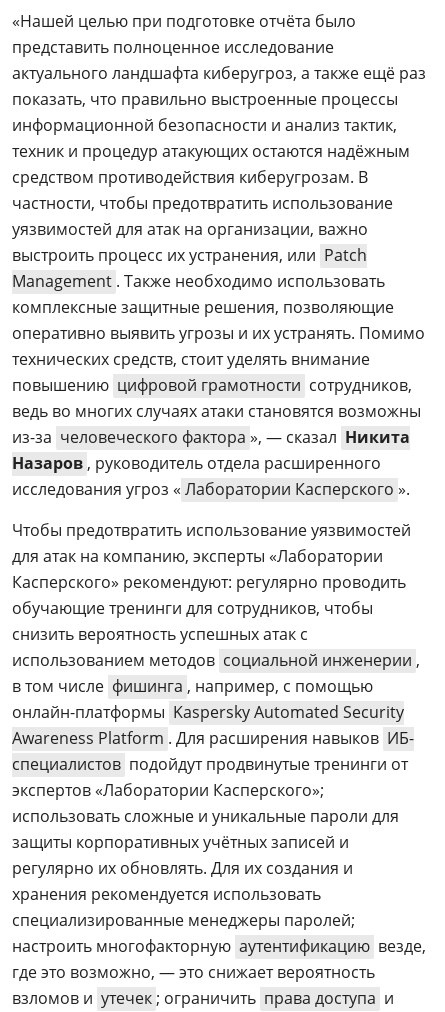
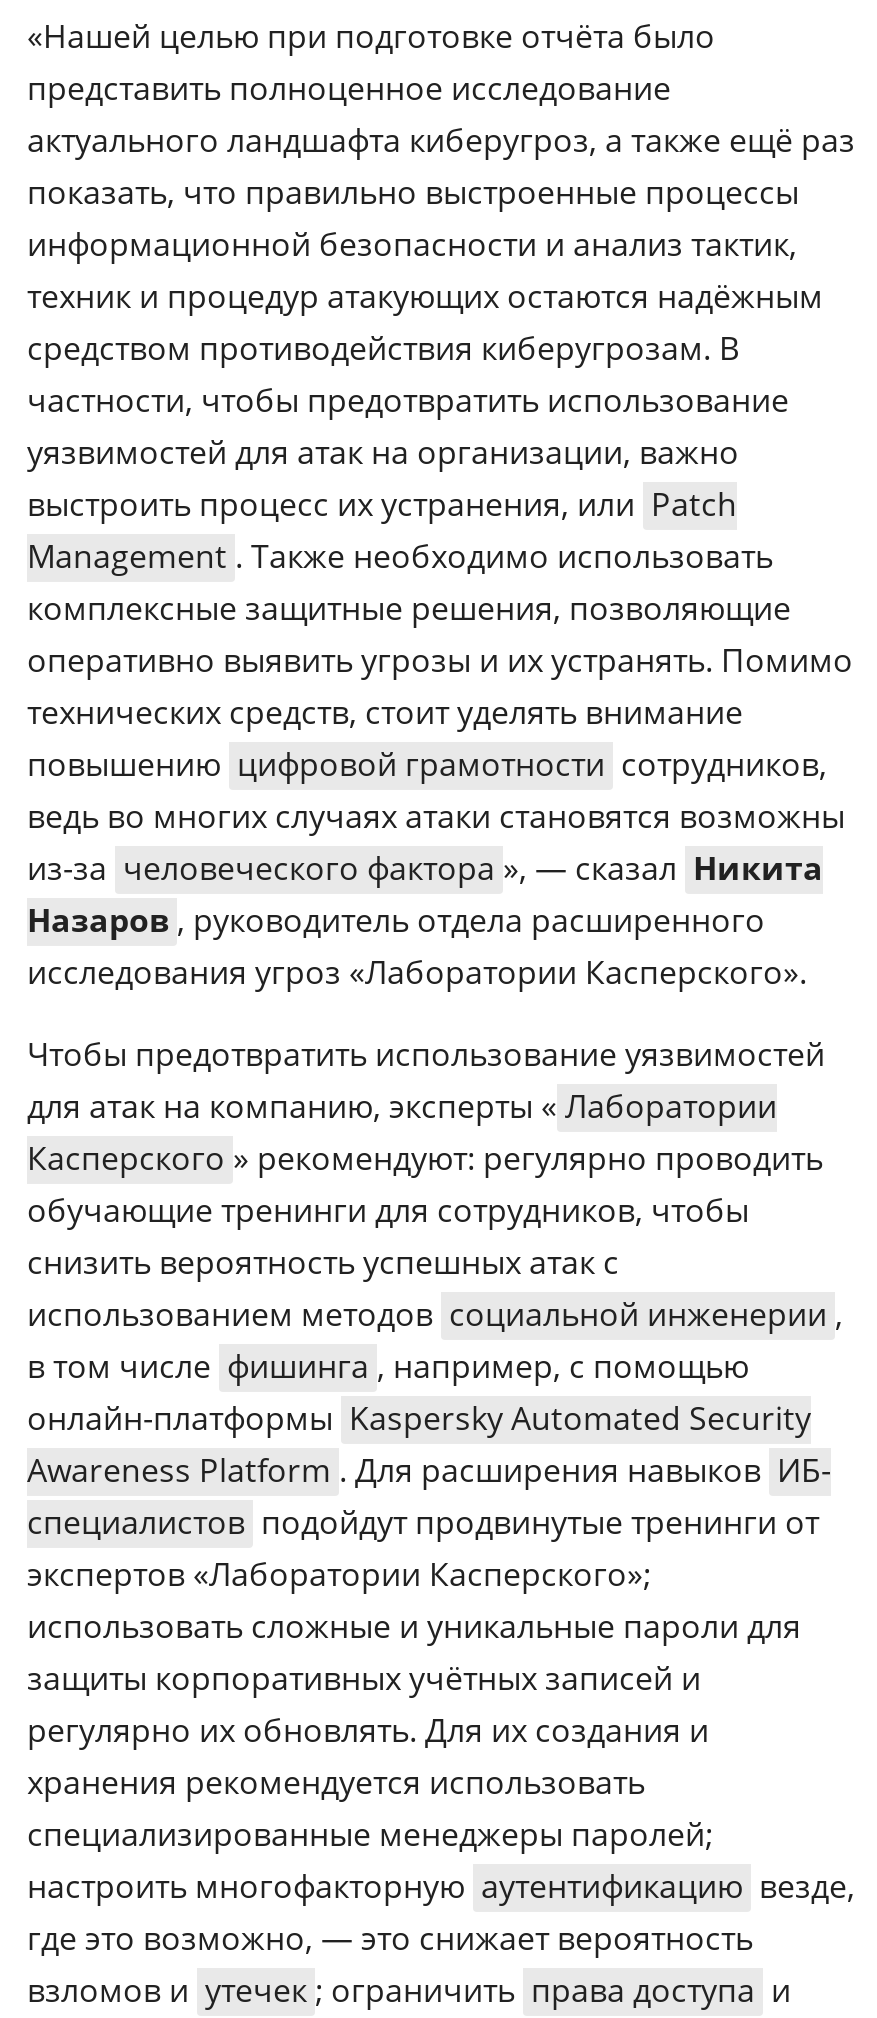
[12,478,410,500] исследования угроз « Лаборатории Касперского ». -> [27,950,807,994] исследования угроз «Лаборатории Касперского».

